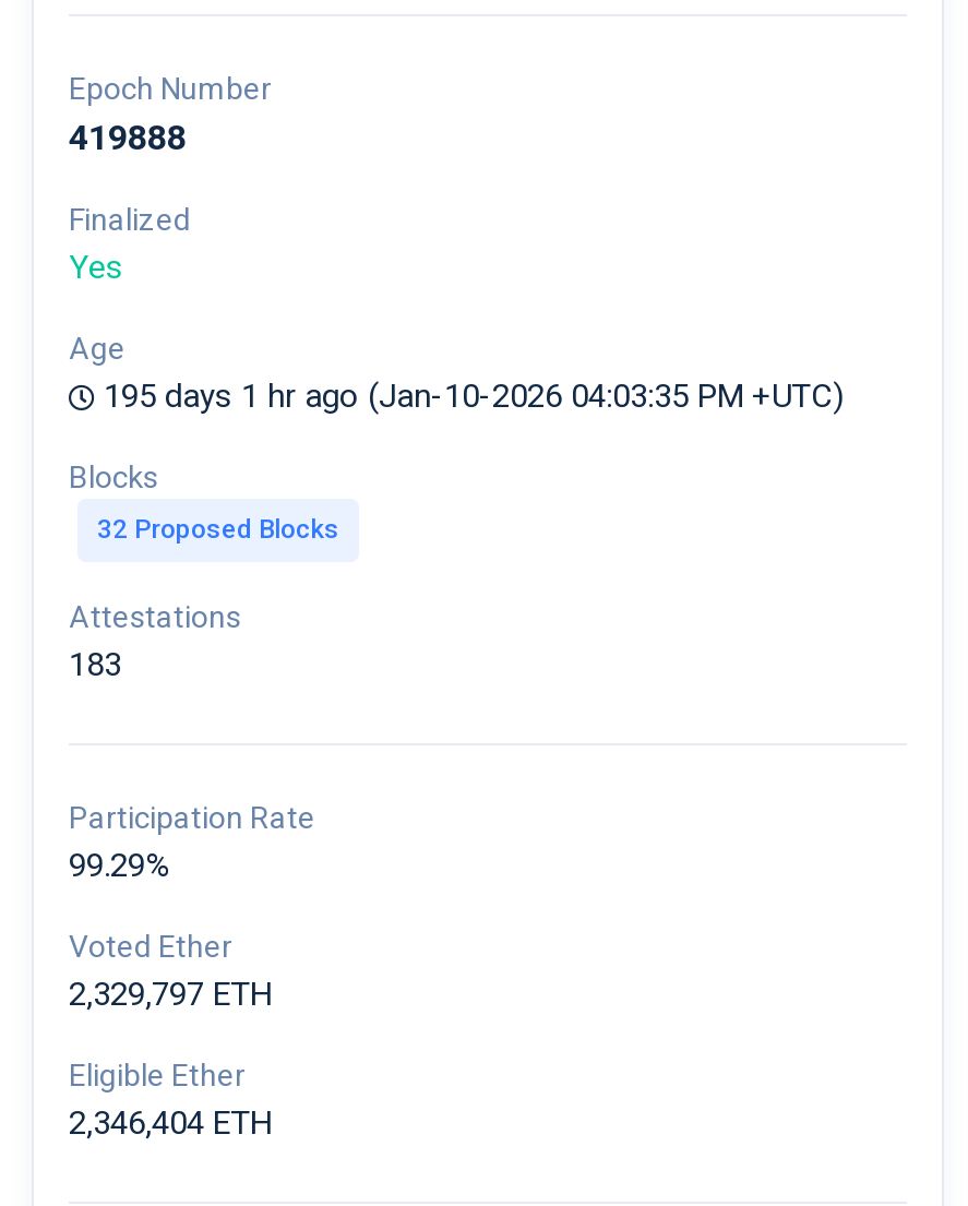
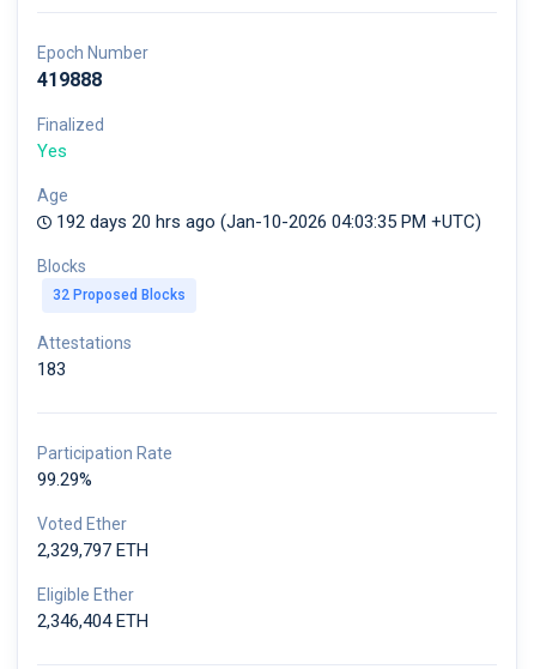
[104,375,844,415] 195 days 1 hr ago (Jan-10-2026 04:03:35 PM +UTC) -> [56,210,481,232] 192 days 20 hrs ago (Jan-10-2026 04:03:35 PM +UTC)

